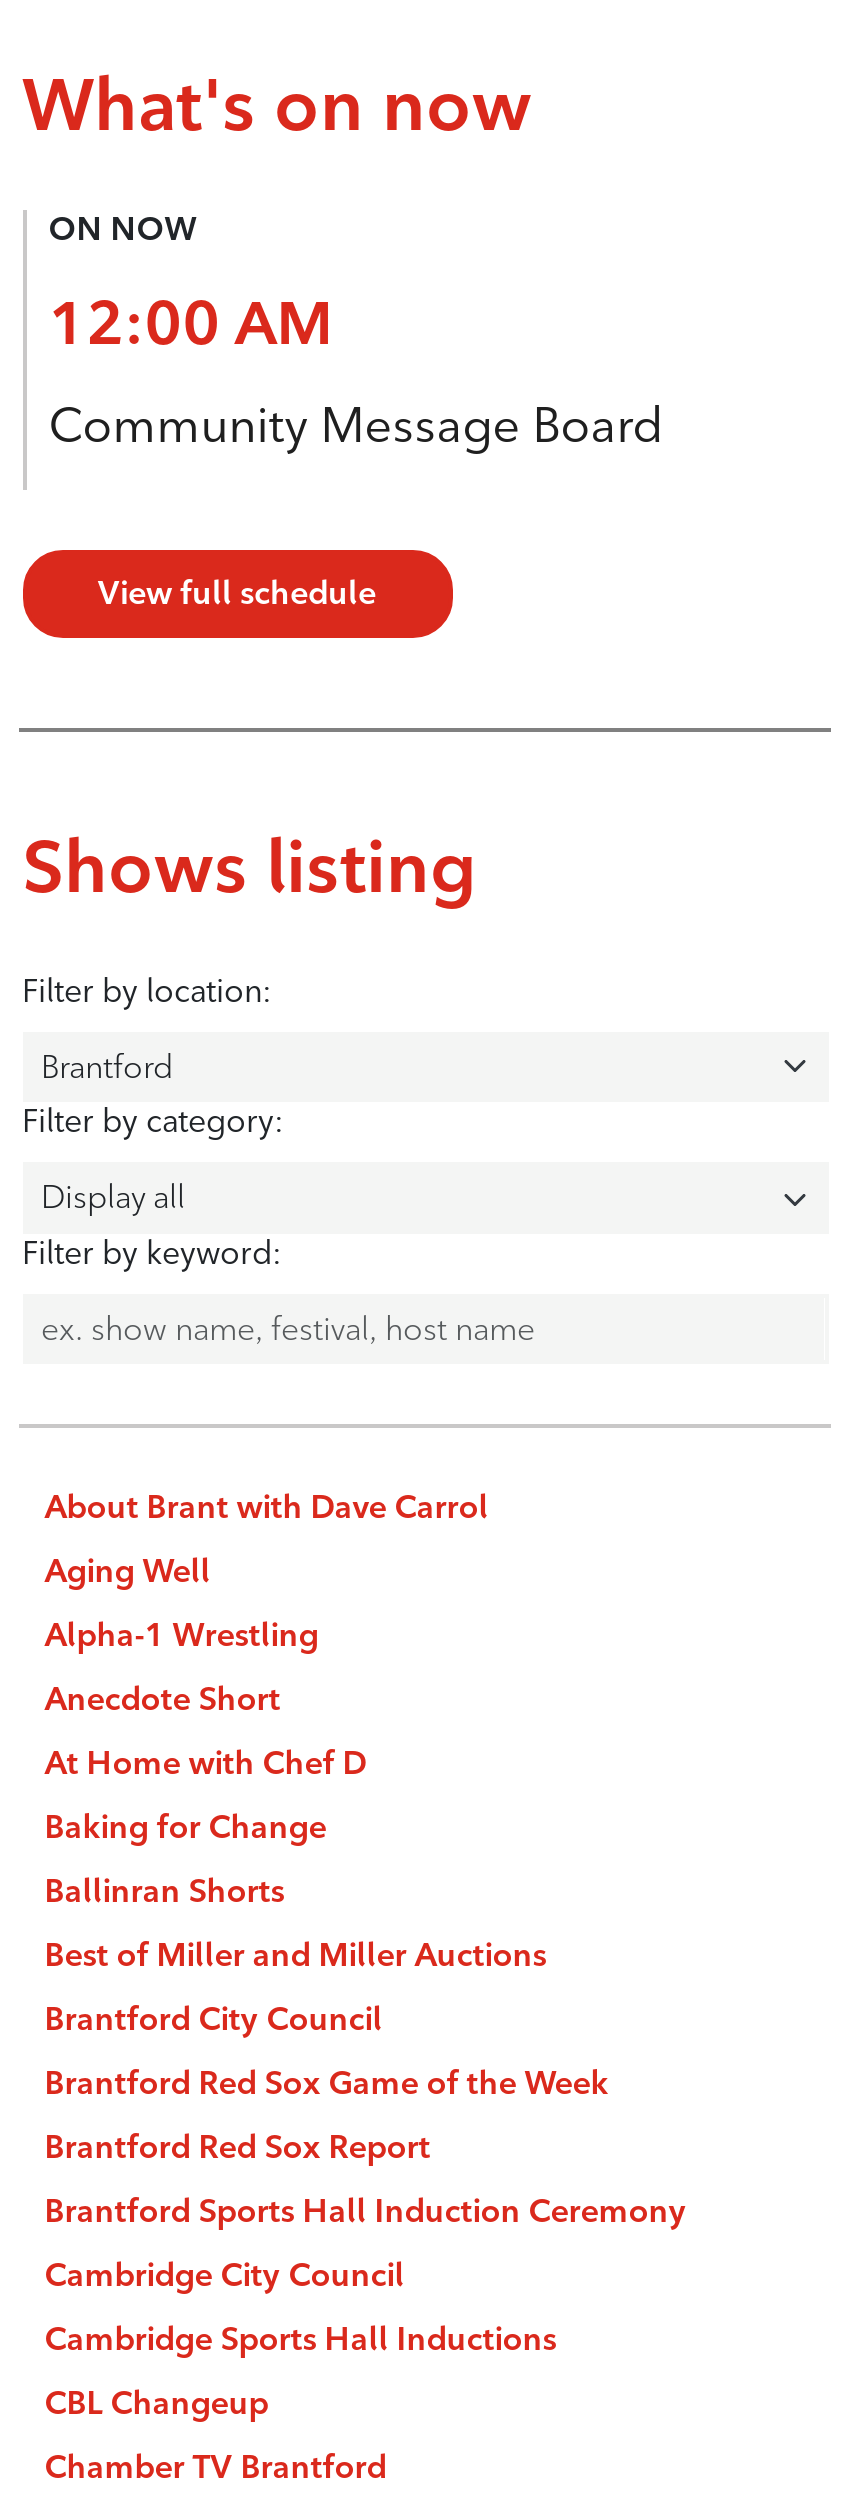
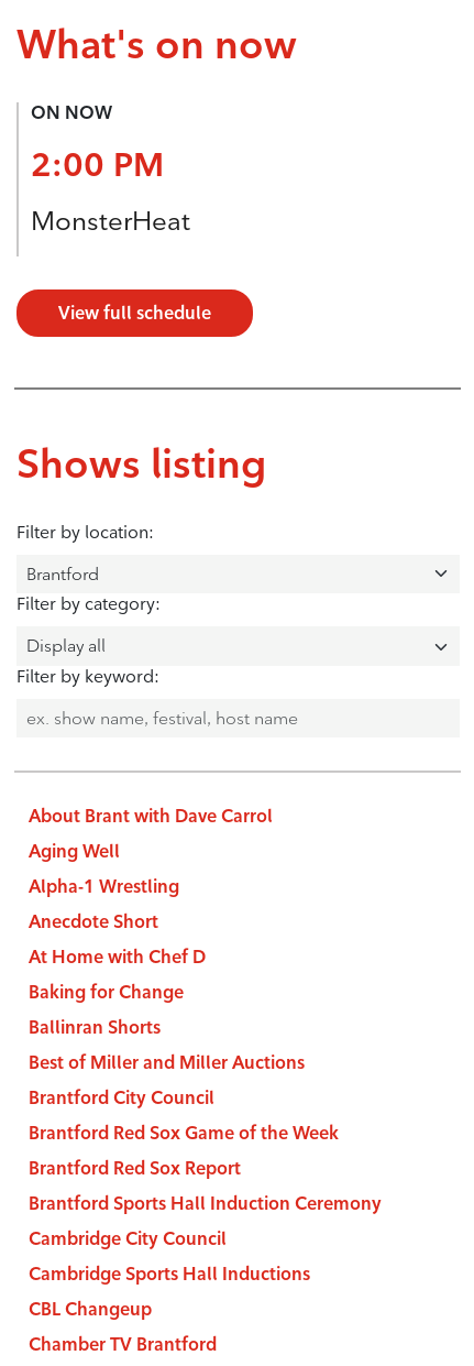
[49,287,333,361] 12:00 AM -> [31,145,164,185] 2:00 PM
[49,396,663,454] Community Message Board -> [31,205,190,236] MonsterHeat

